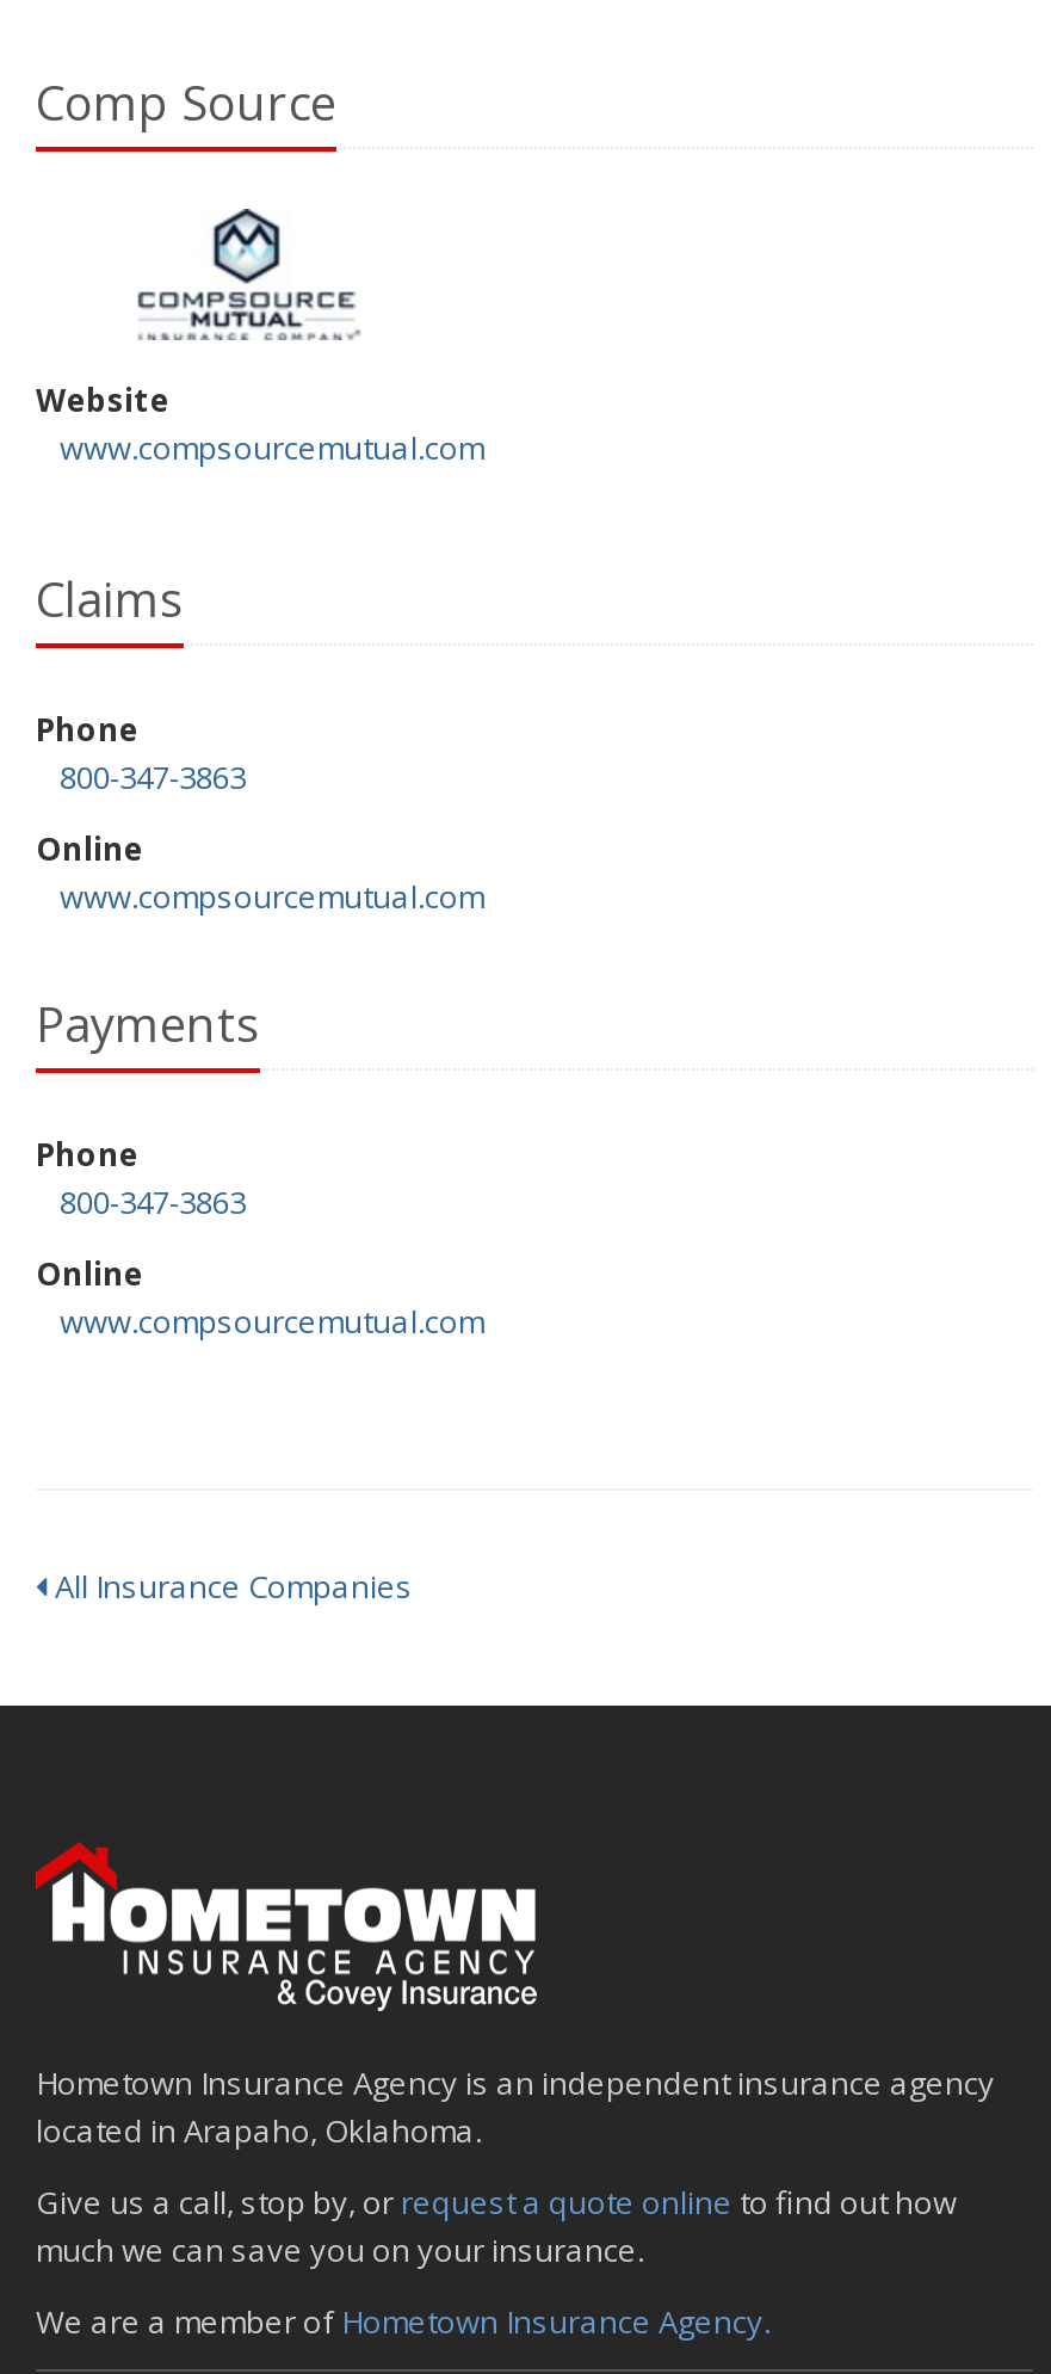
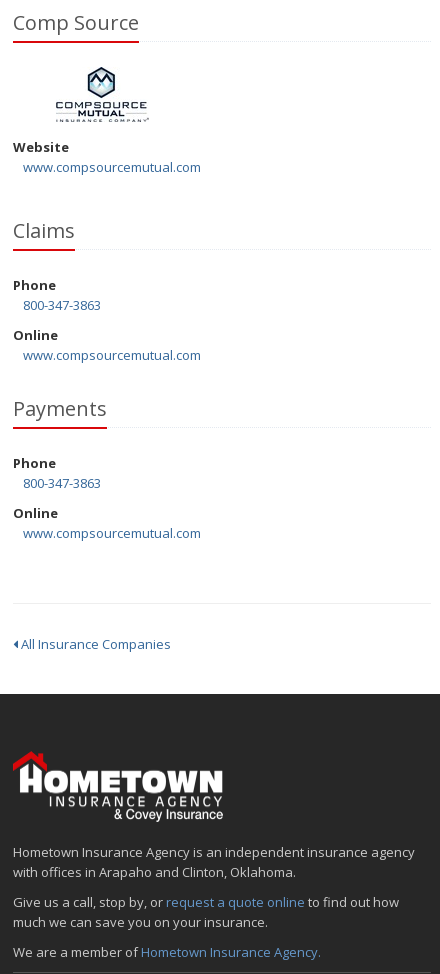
[36,2109,482,2152] located in Arapaho, Oklahoma. -> [13,863,296,881] with offices in Arapaho and Clinton, Oklahoma.

